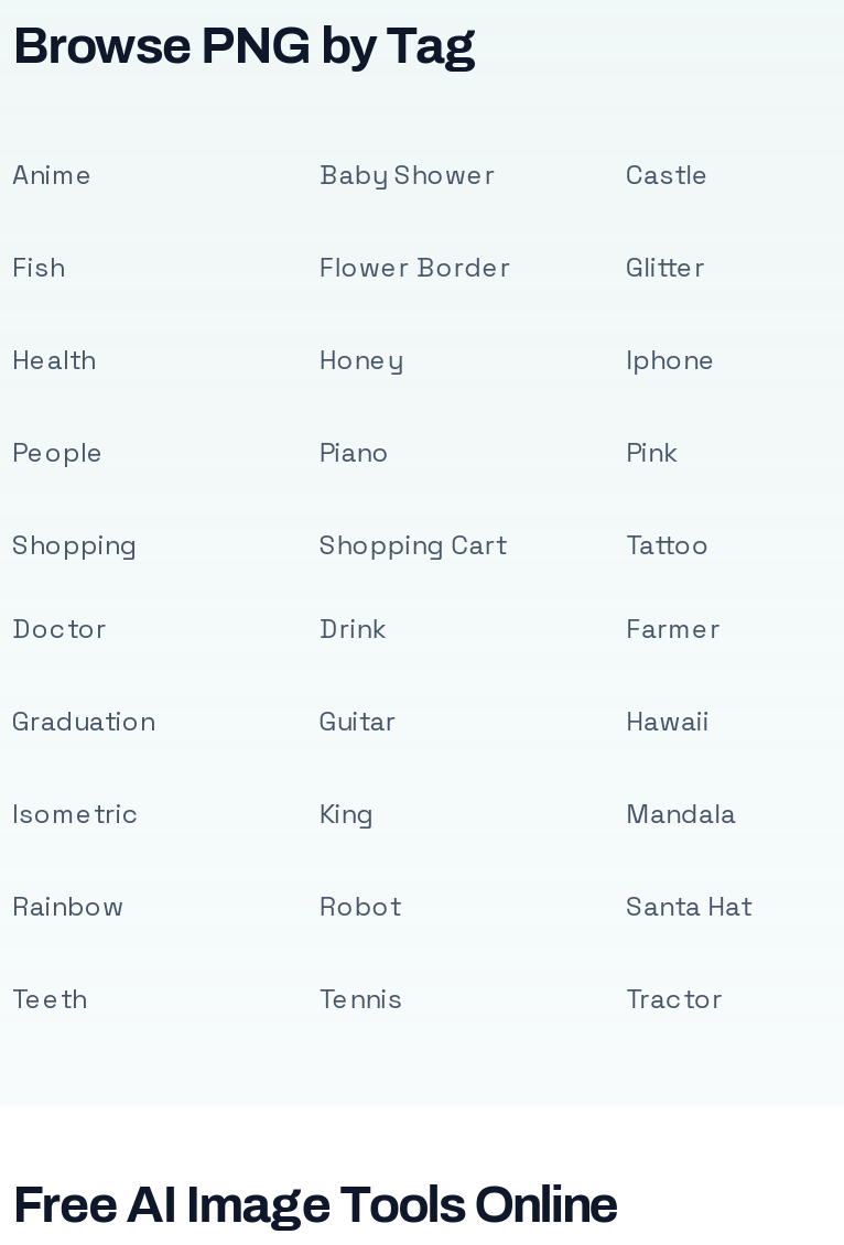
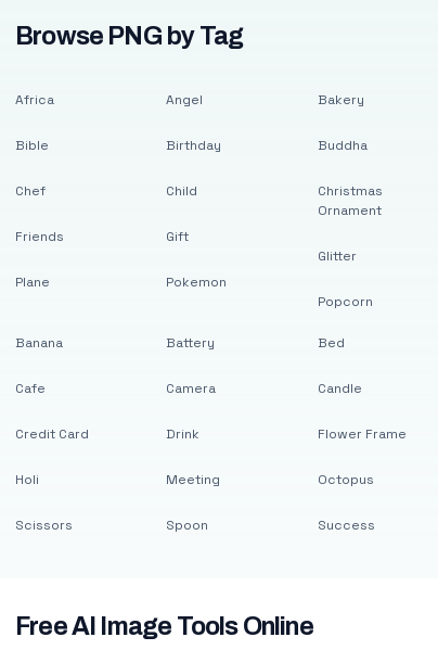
[12,158,138,563] Anime | Fish | Health | People | Shopping -> [15,91,64,291] Africa | Bible | Chef | Friends | Plane
[319,158,511,563] Baby Shower | Flower Border | Honey | Piano | Shopping Cart -> [166,91,227,291] Angel | Birthday | Child | Gift | Pokemon
[626,158,710,193] Castle -> [317,91,382,219] Bakery | Buddha | Christmas | Ornament
moved [626,250,706,285] -> [317,247,356,265]: Glitter
[626,343,717,378] Iphone -> [317,293,373,310] Popcorn
[626,435,679,470] Pink -> [15,334,63,352] Banana
[626,528,710,563] Tattoo -> [15,380,46,397] Cafe
[12,611,107,647] Doctor -> [15,425,89,443] Credit Card
moved [319,611,387,647] -> [166,425,200,443]: Drink
[626,611,752,1017] Farmer | Hawaii | Mandala | Santa Hat | Tractor -> [317,334,406,534] Bed | Candle | Flower Frame | Octopus | Success
[12,704,155,739] Graduation -> [15,471,39,488] Holi
[319,704,403,1017] Guitar | King | Robot | Tennis -> [166,471,220,534] Meeting | Spoon
[12,797,140,832] Isometric -> [15,517,73,534] Scissors
[12,889,125,924] Rainbow -> [166,334,215,352] Battery
[12,982,87,1017] Teeth -> [166,380,216,397] Camera

